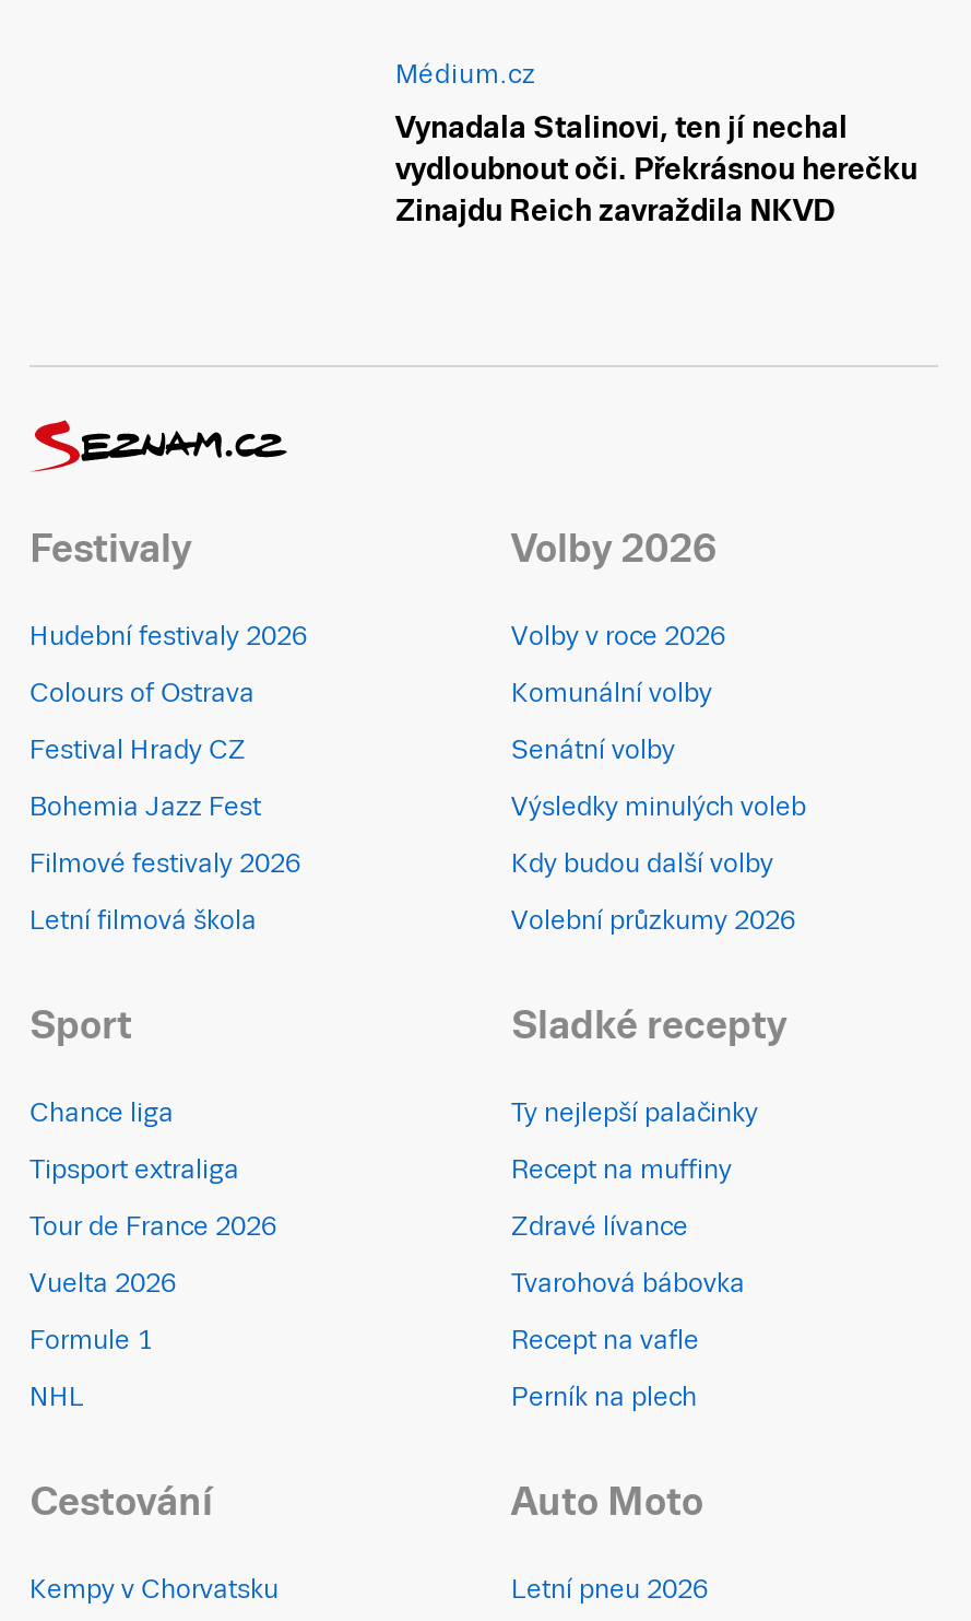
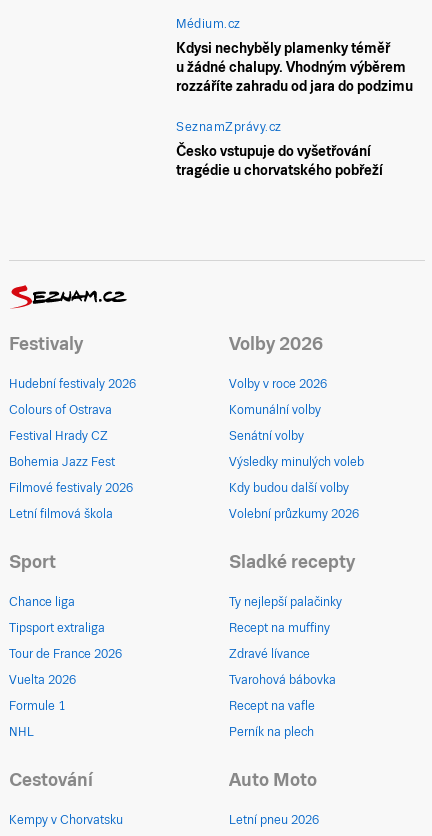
[395,110,917,228] Vynadala Stalinovi, ten jí nechal | vydloubnout oči. Překrásnou herečku | Zinajdu Reich zavraždila NKVD -> [176,40,413,178] Kdysi nechyběly plamenky téměř | u žádné chalupy. Vhodným výběrem | rozzáříte zahradu od jara do podzimu | SeznamZprávy.cz | Česko vstupuje do vyšetřování | tragédie u chorvatského pobřeží

